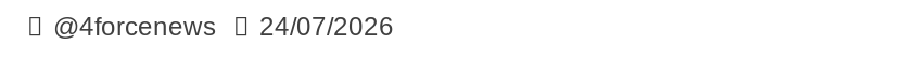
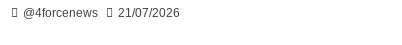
[53,12,394,42] @4forcenews 24/07/2026 -> [22,6,179,20] @4forcenews 21/07/2026

